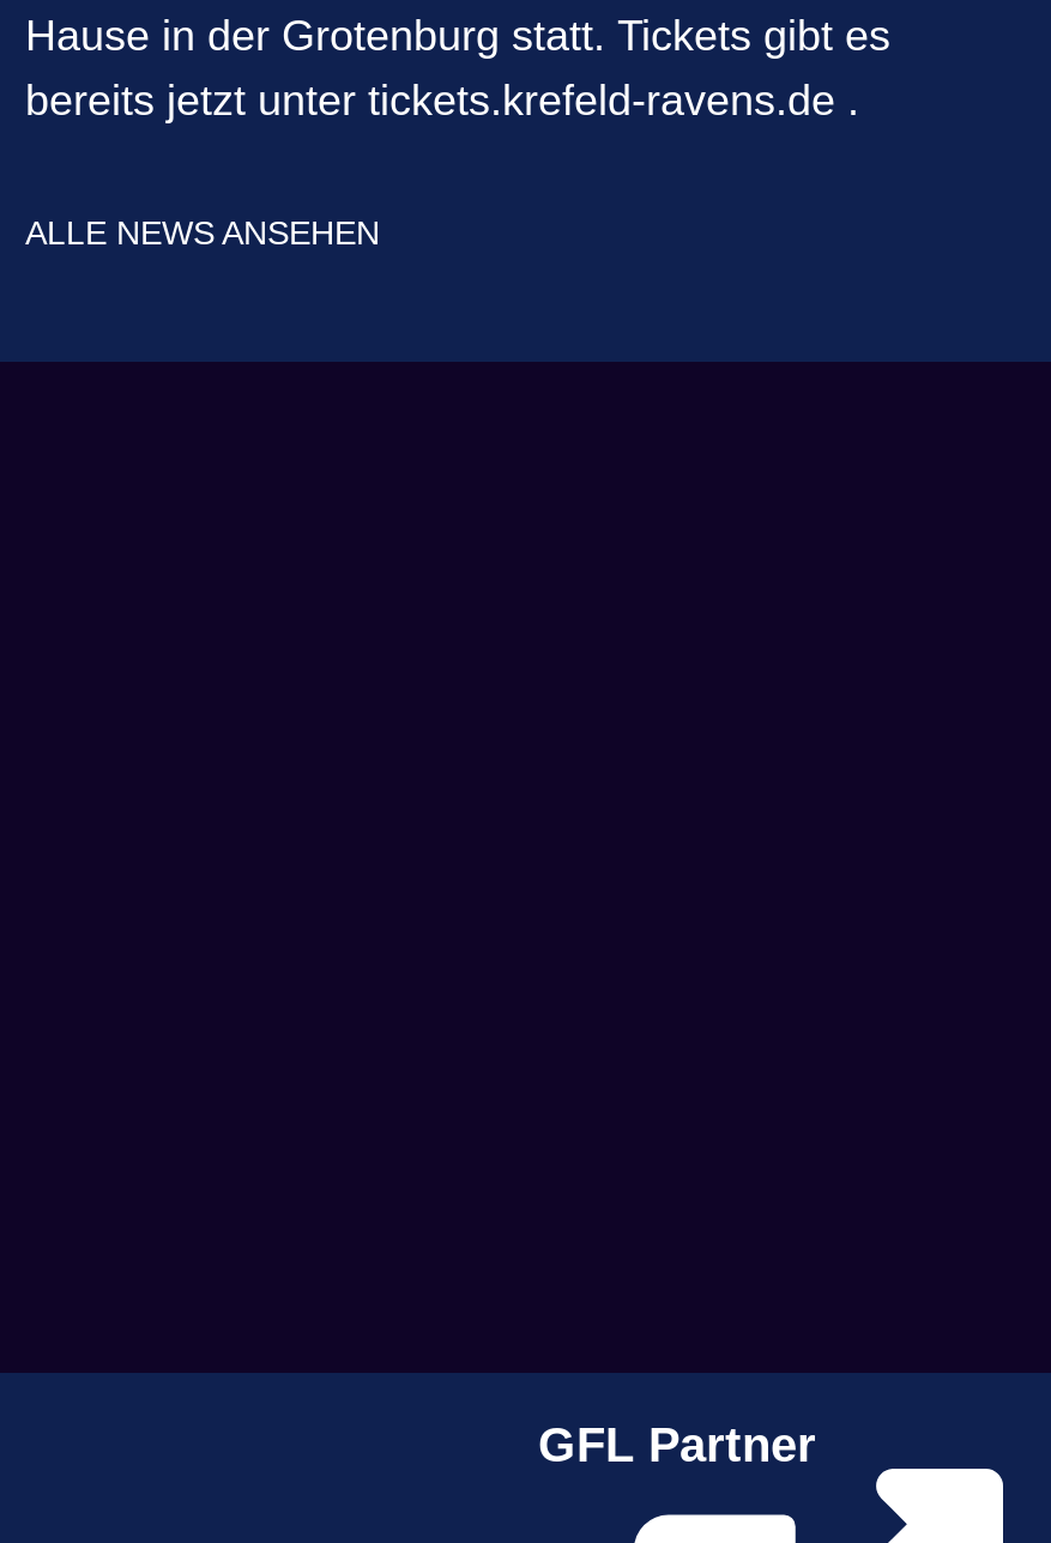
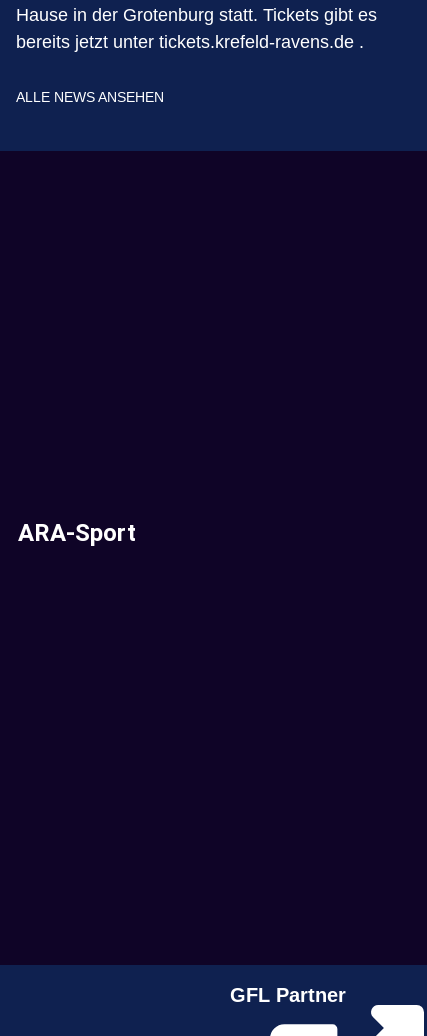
none -> [18,519,136,547] ARA-Sport

